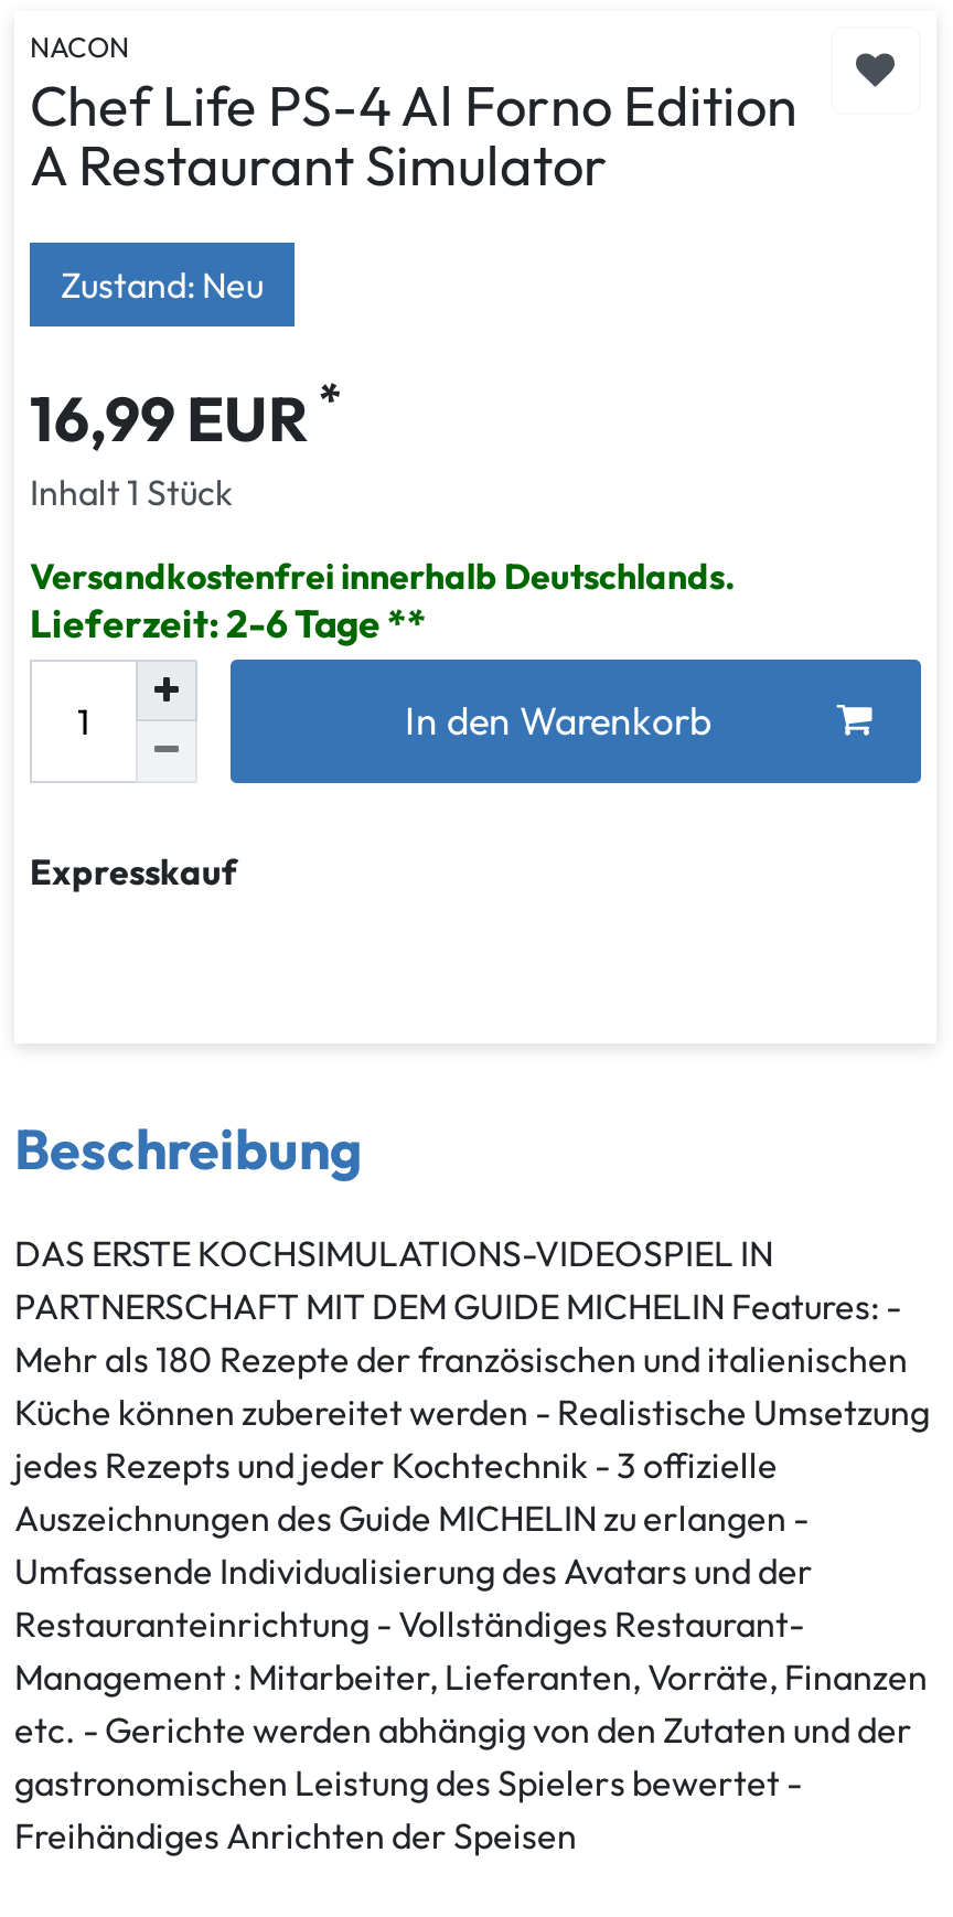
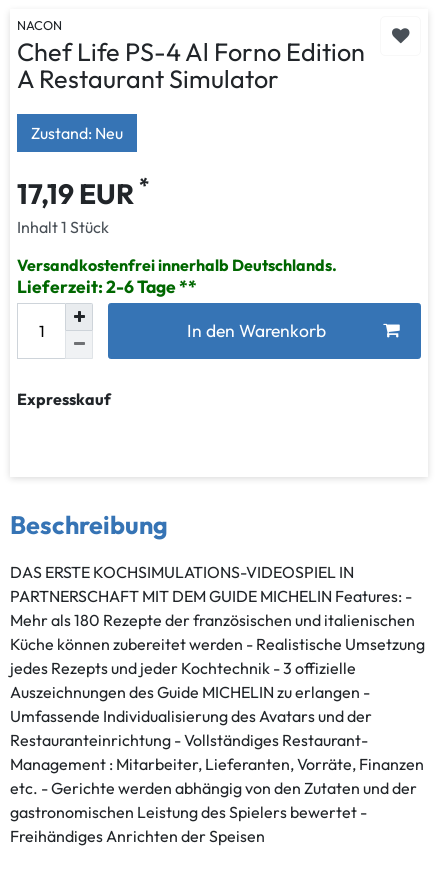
[30,371,341,456] 16,99 EUR * -> [17,172,149,210] 17,19 EUR *

